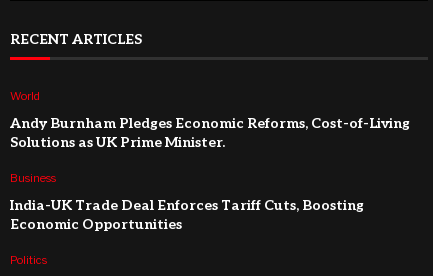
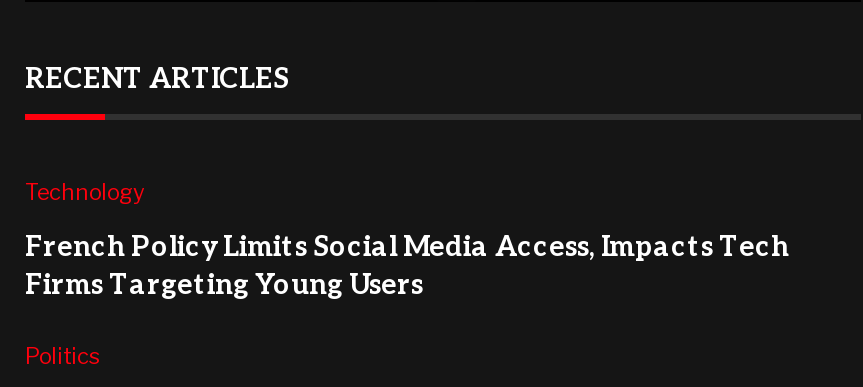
[10,89,410,233] World | Andy Burnham Pledges Economic Reforms, Cost-of-Living | Solutions as UK Prime Minister. | Business | India-UK Trade Deal Enforces Tariff Cuts, Boosting | Economic Opportunities -> [25,179,789,303] Technology | French Policy Limits Social Media Access, Impacts Tech | Firms Targeting Young Users

